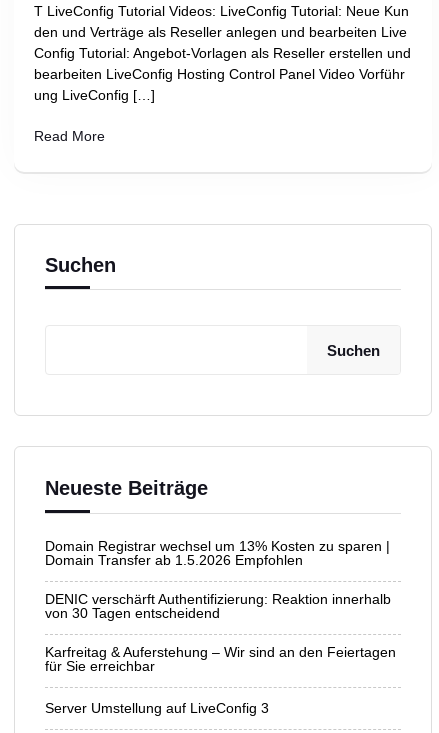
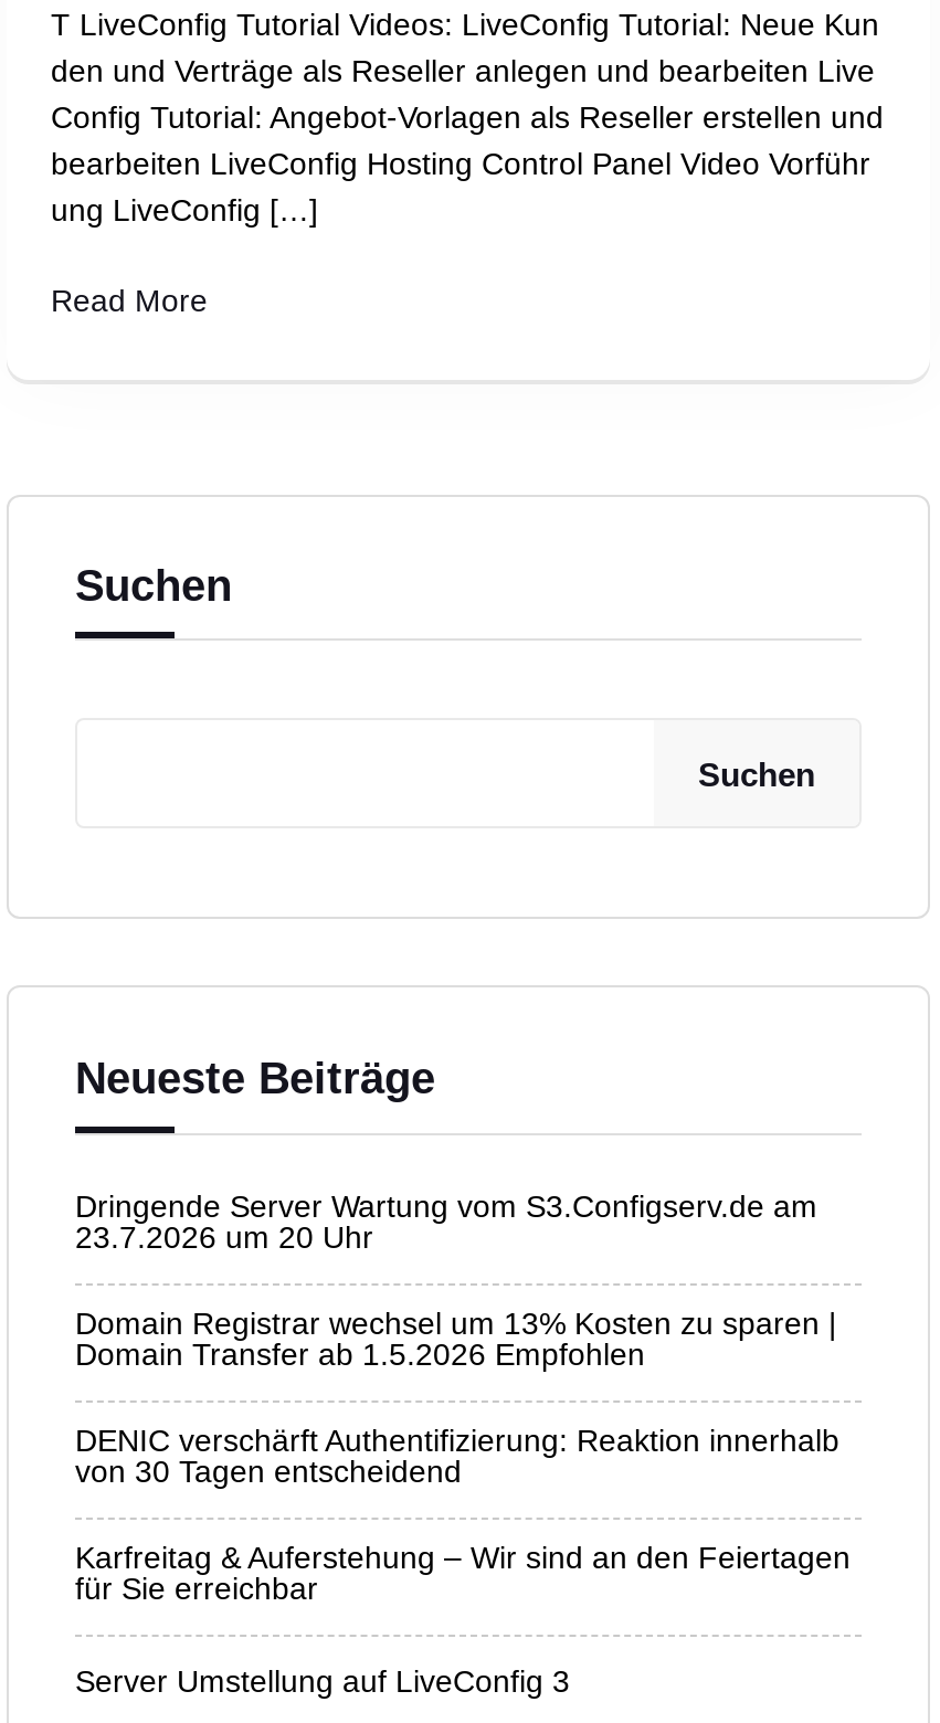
none -> [75,1189,817,1255] Dringende Server Wartung vom S3.Configserv.de am | 23.7.2026 um 20 Uhr

